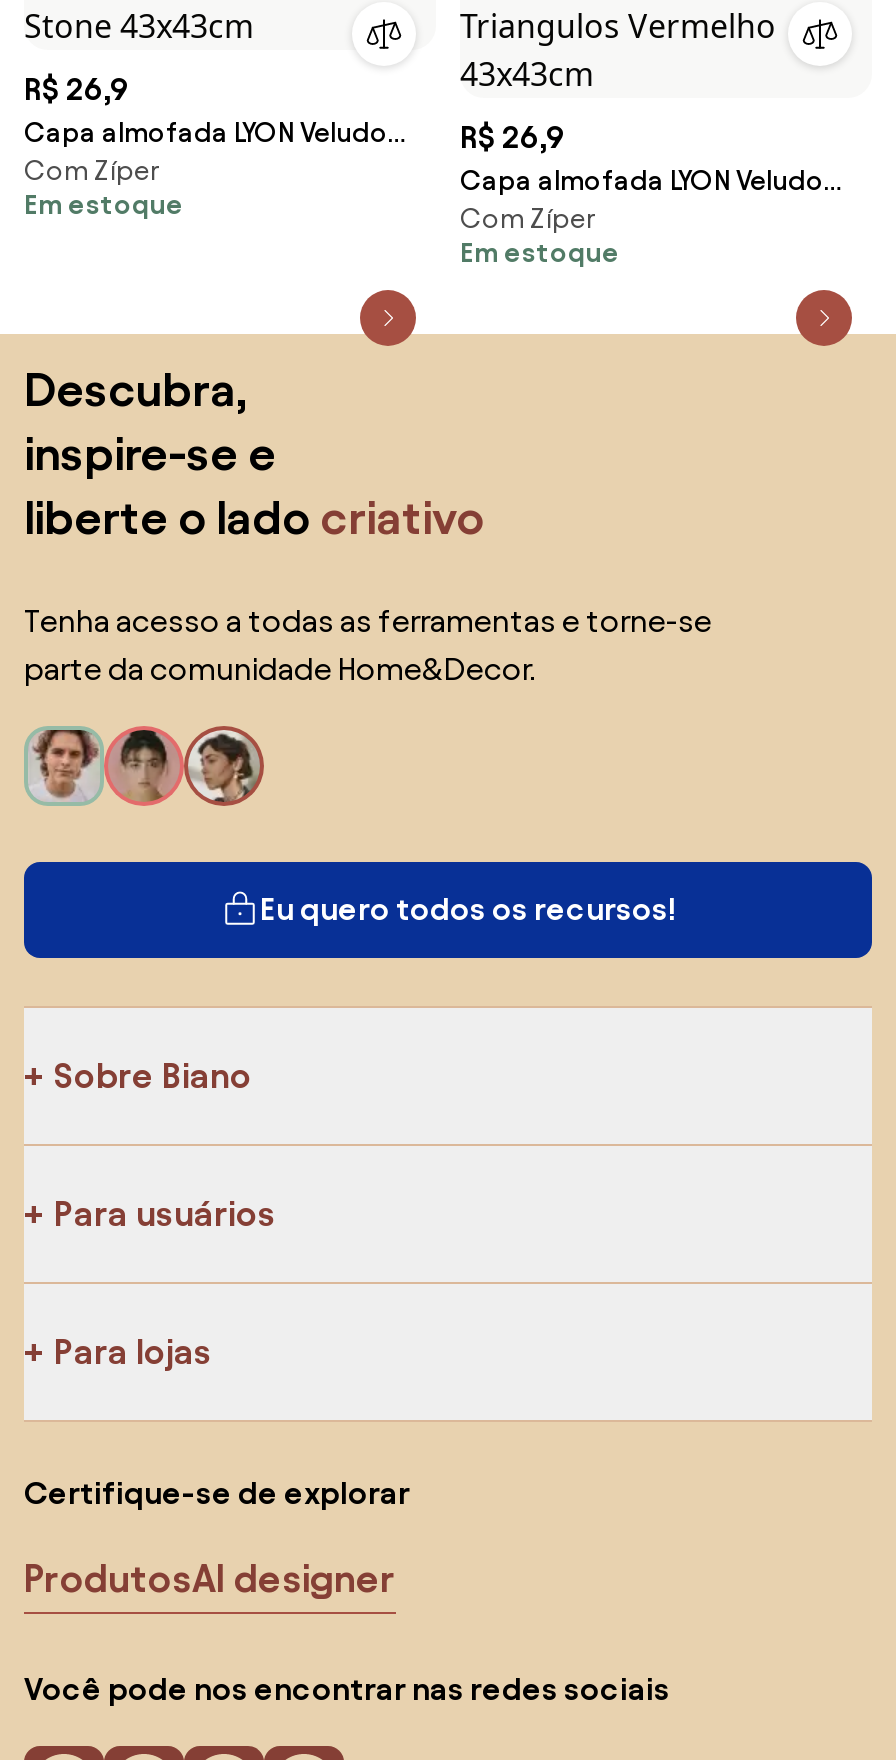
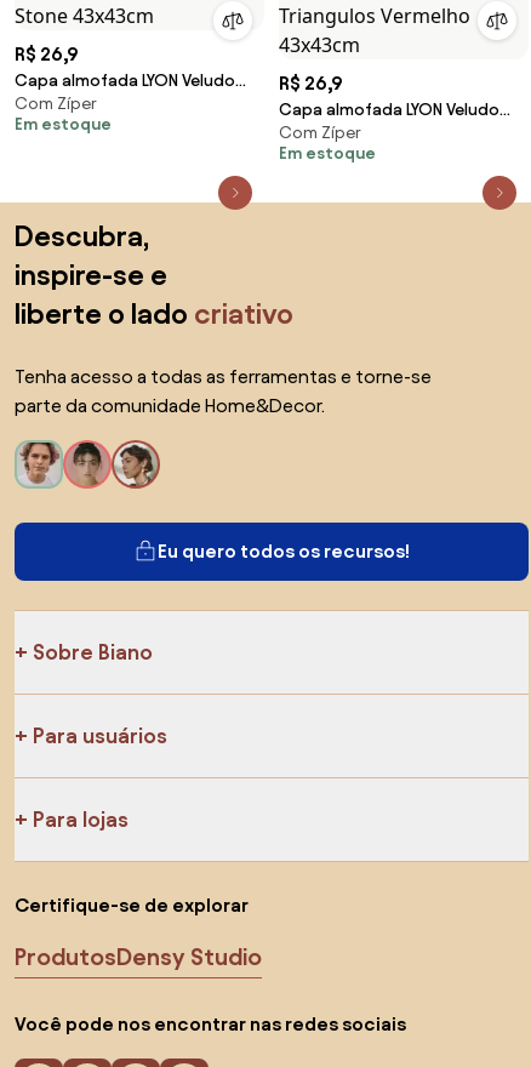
[24,1556,396,1600] ProdutosAI designer -> [15,943,262,970] ProdutosDensy Studio

